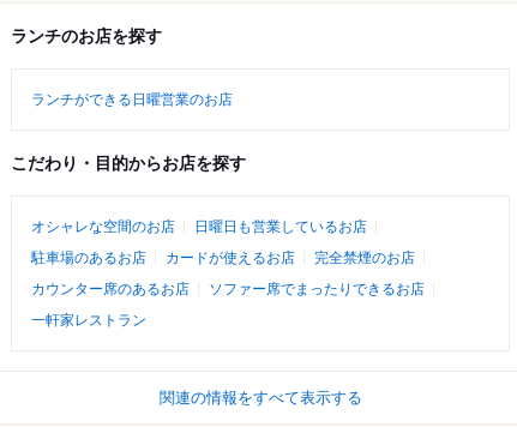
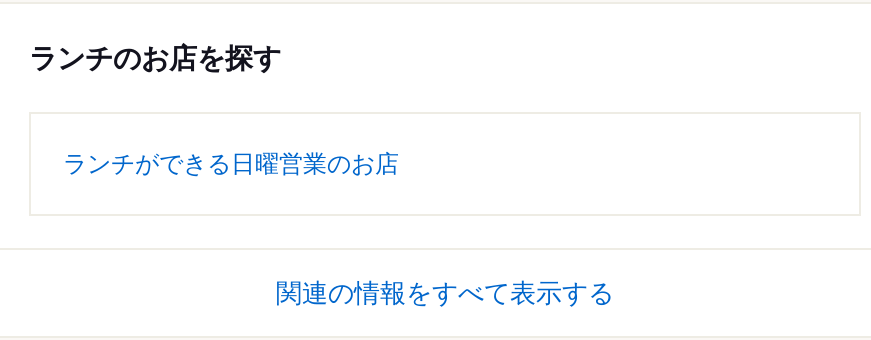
[11,154,425,329] こだわり・目的からお店を探す | オシャレな空間のお店 | 日曜日も営業しているお店 | 駐車場のあるお店 | カードが使えるお店 | 完全禁煙のお店 | カウンター席のあるお店 | ソファー席でまったりできるお店 | 一軒家レストラン -> none

